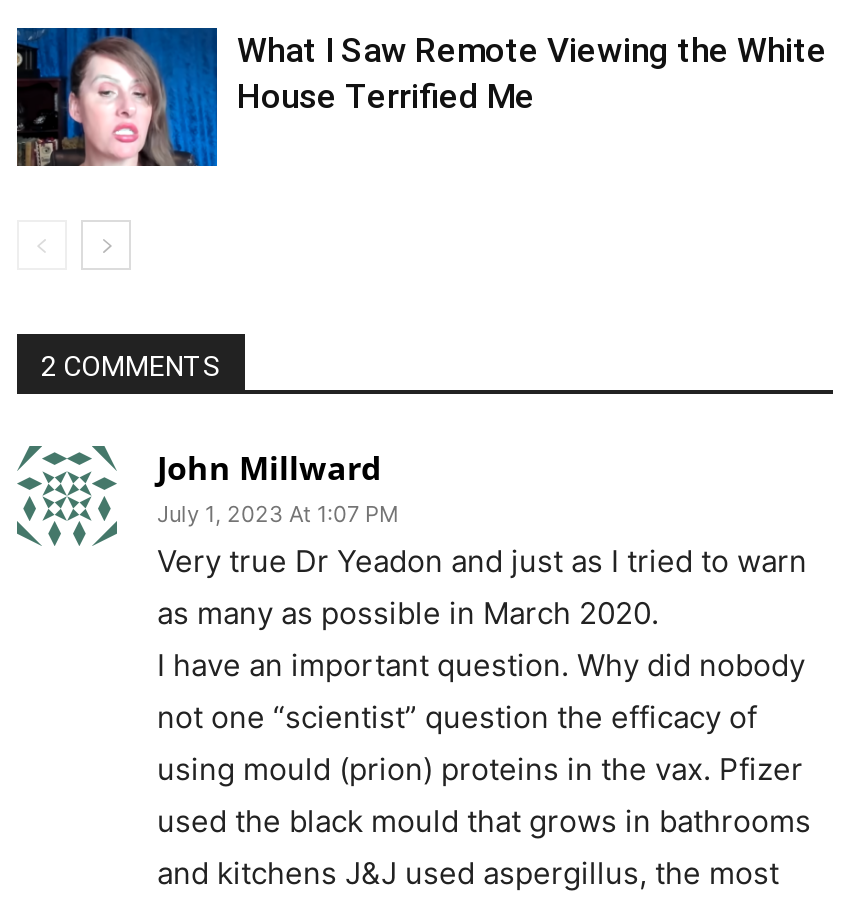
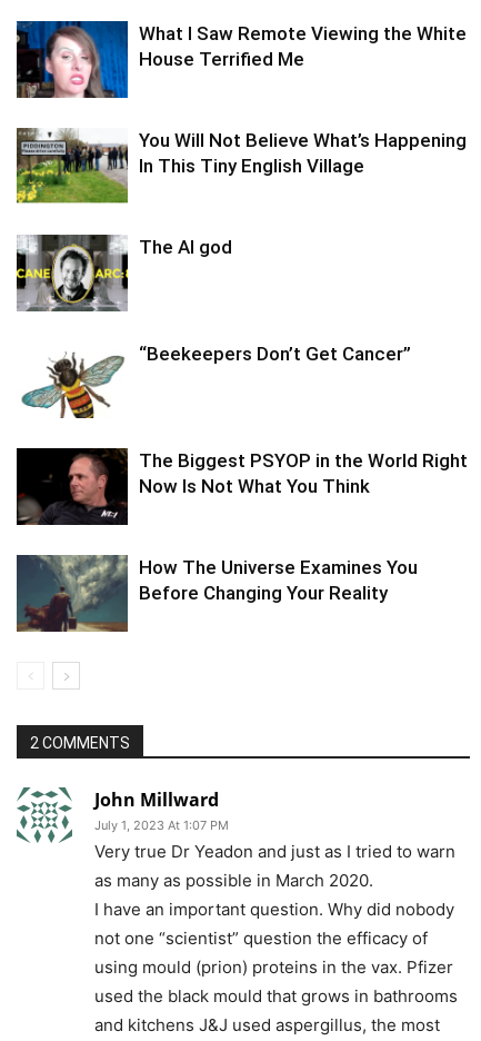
none -> [16,127,467,205] [image] | You Will Not Believe What’s Happening | In This Tiny English Village
none -> [16,234,232,313] [image] | The AI god
none -> [16,447,468,526] [image] | The Biggest PSYOP in the World Right | Now Is Not What You Think
none -> [17,554,418,633] [image] | How The Universe Examines You | Before Changing Your Reality
none -> [21,343,411,419] [image] | “Beekeepers Don’t Get Cancer”

